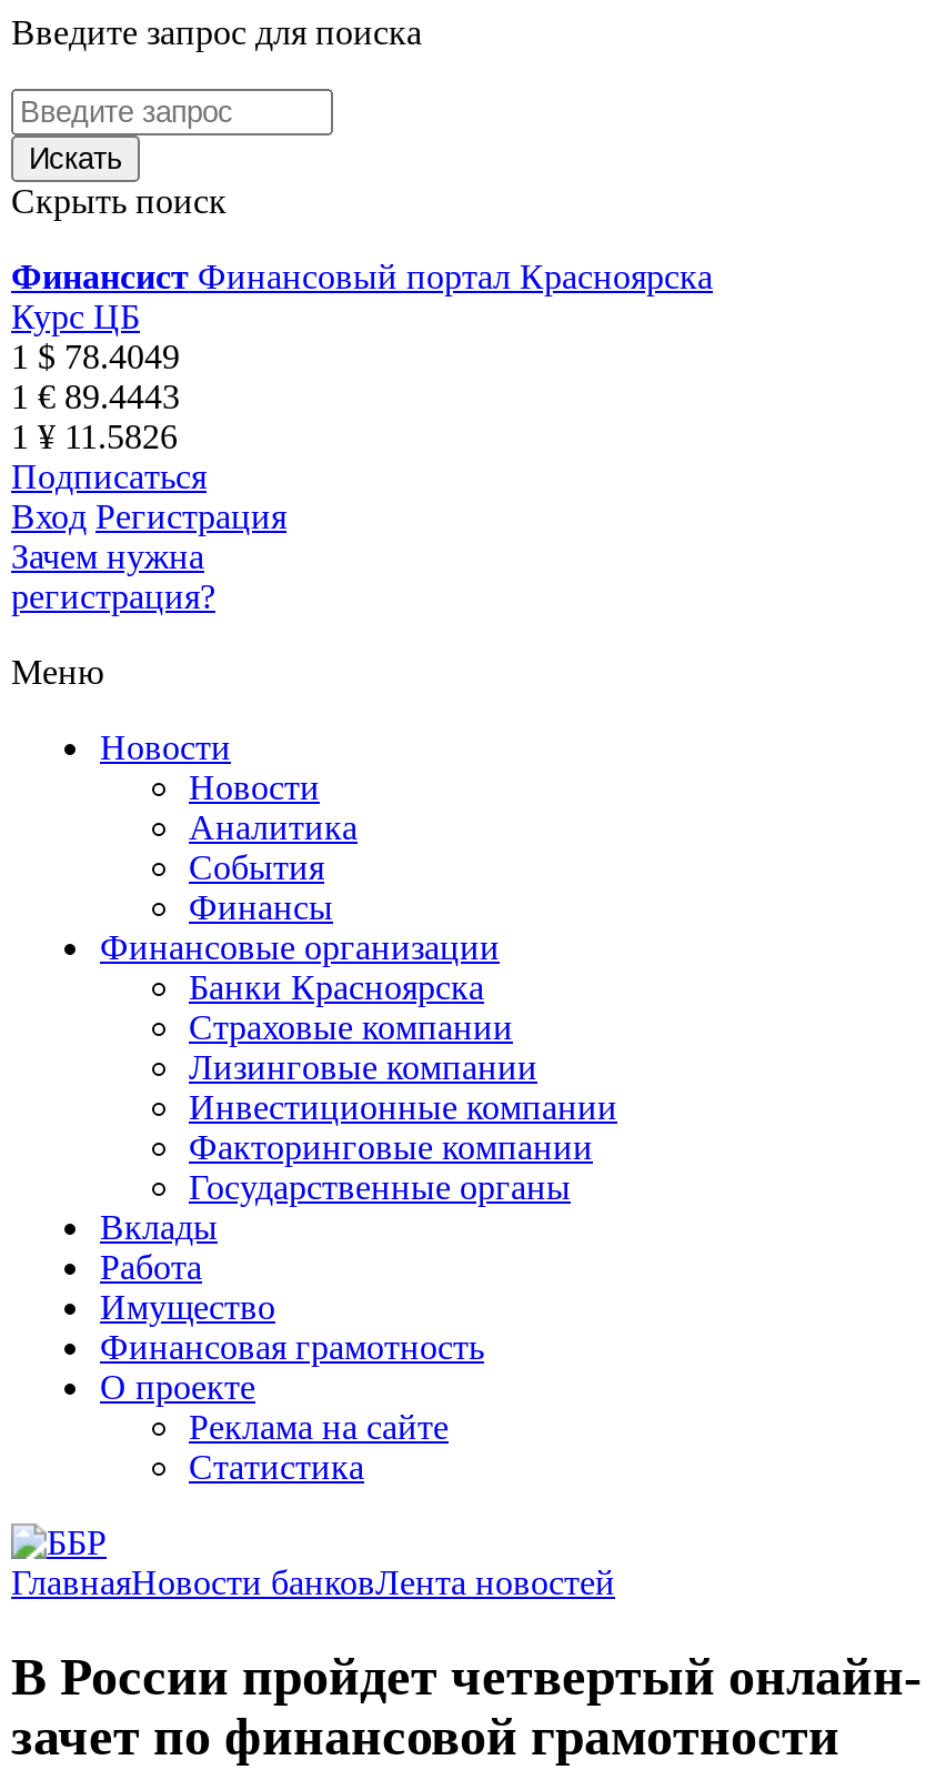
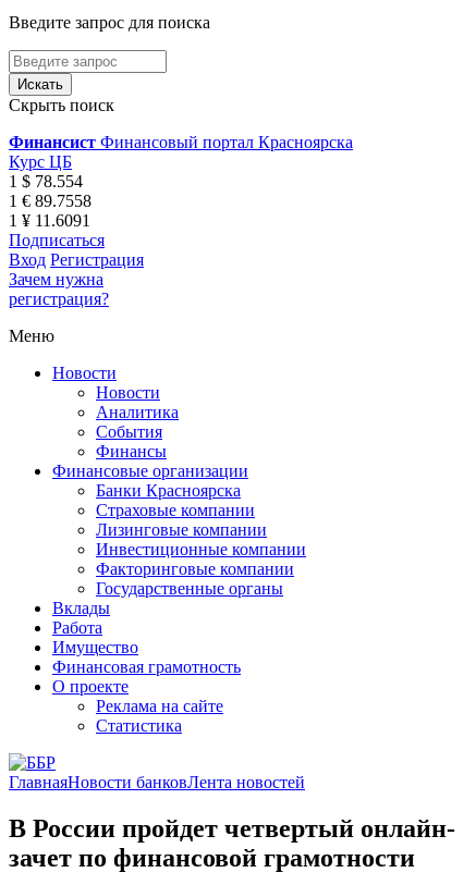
[11,338,180,375] 1 $ 78.4049 -> [9,172,83,190] 1 $ 78.554
[11,378,180,415] 1 € 89.4443 -> [9,192,91,210] 1 € 89.7558
[11,418,178,455] 1 ¥ 11.5826 -> [9,211,90,230] 1 ¥ 11.6091

